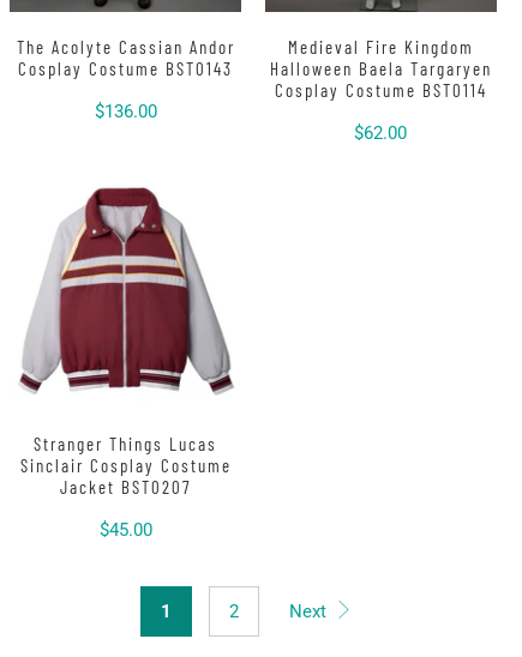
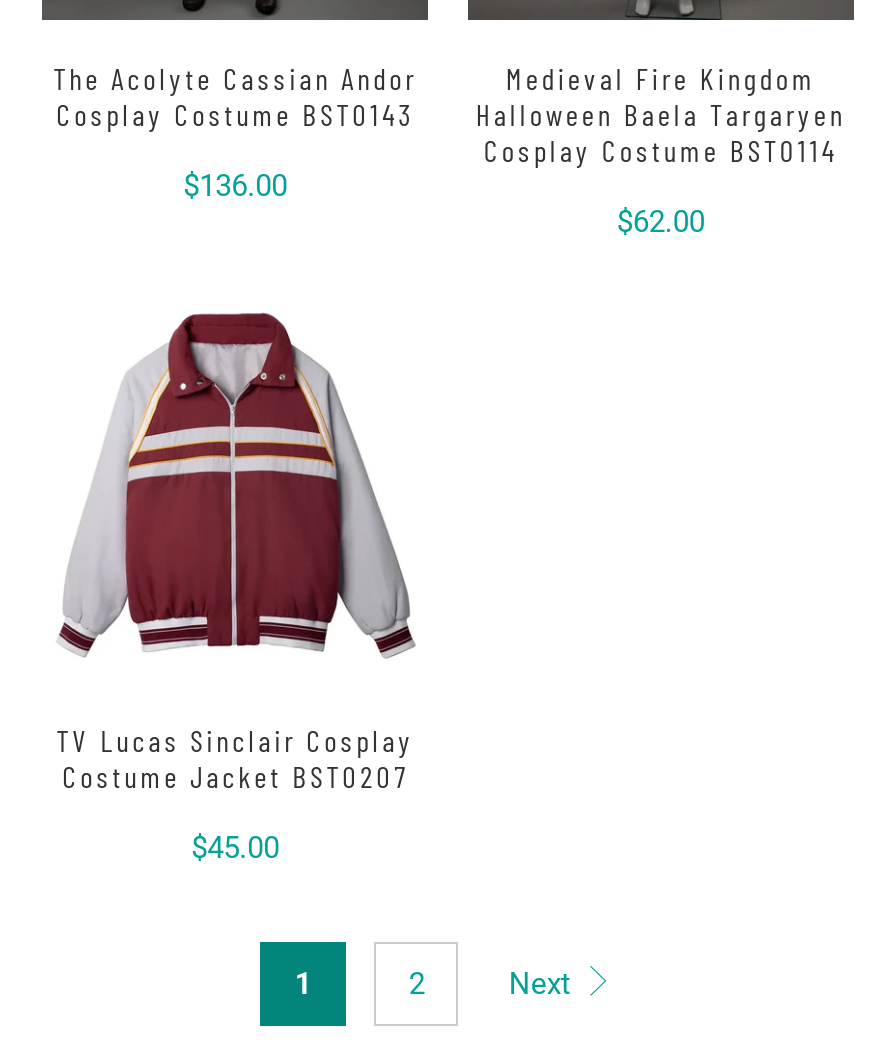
[20,432,231,497] Stranger Things Lucas | Sinclair Cosplay Costume | Jacket BST0207 -> [56,721,414,793] TV Lucas Sinclair Cosplay | Costume Jacket BST0207

